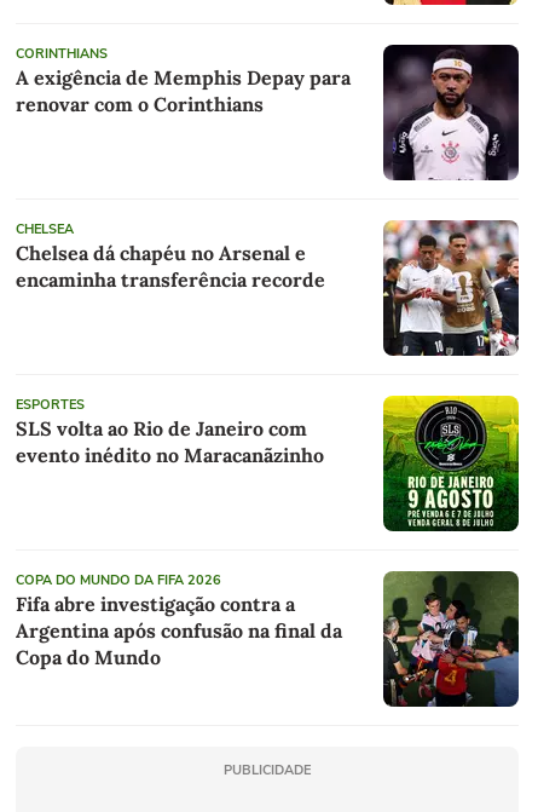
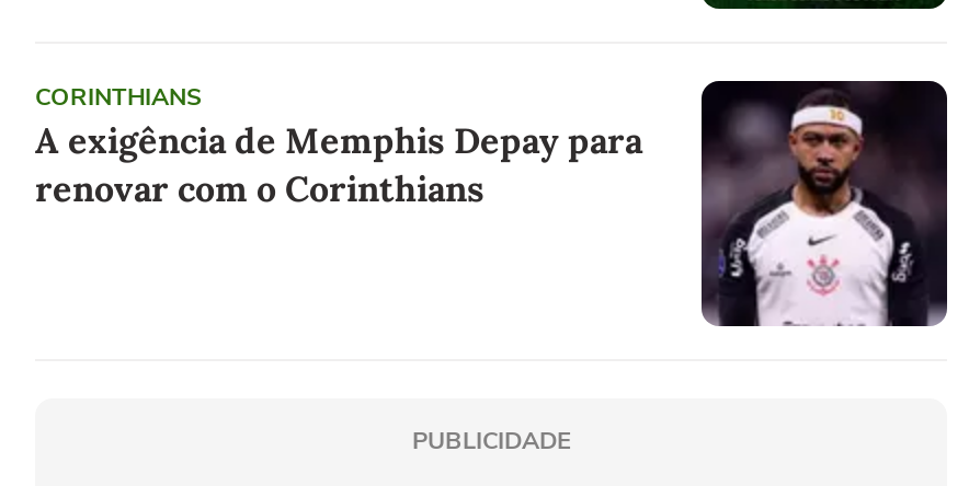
[16,220,325,292] CHELSEA | Chelsea dá chapéu no Arsenal e | encaminha transferência recorde -> none
[382,219,520,357] [image] -> none
[16,396,324,467] ESPORTES | SLS volta ao Rio de Janeiro com | evento inédito no Maracanãzinho -> none
[382,395,520,526] [image] -> none
[16,570,520,708] [image] | COPA DO MUNDO DA FIFA 2026 | Fifa abre investigação contra a | Argentina após confusão na final da | Copa do Mundo -> none

